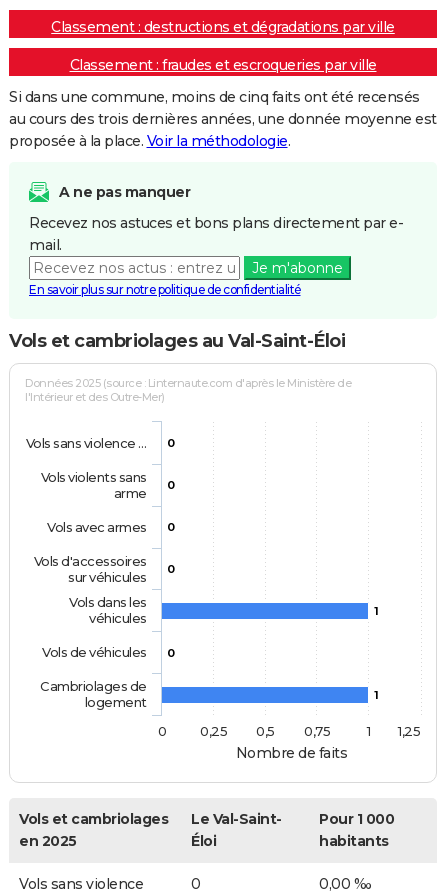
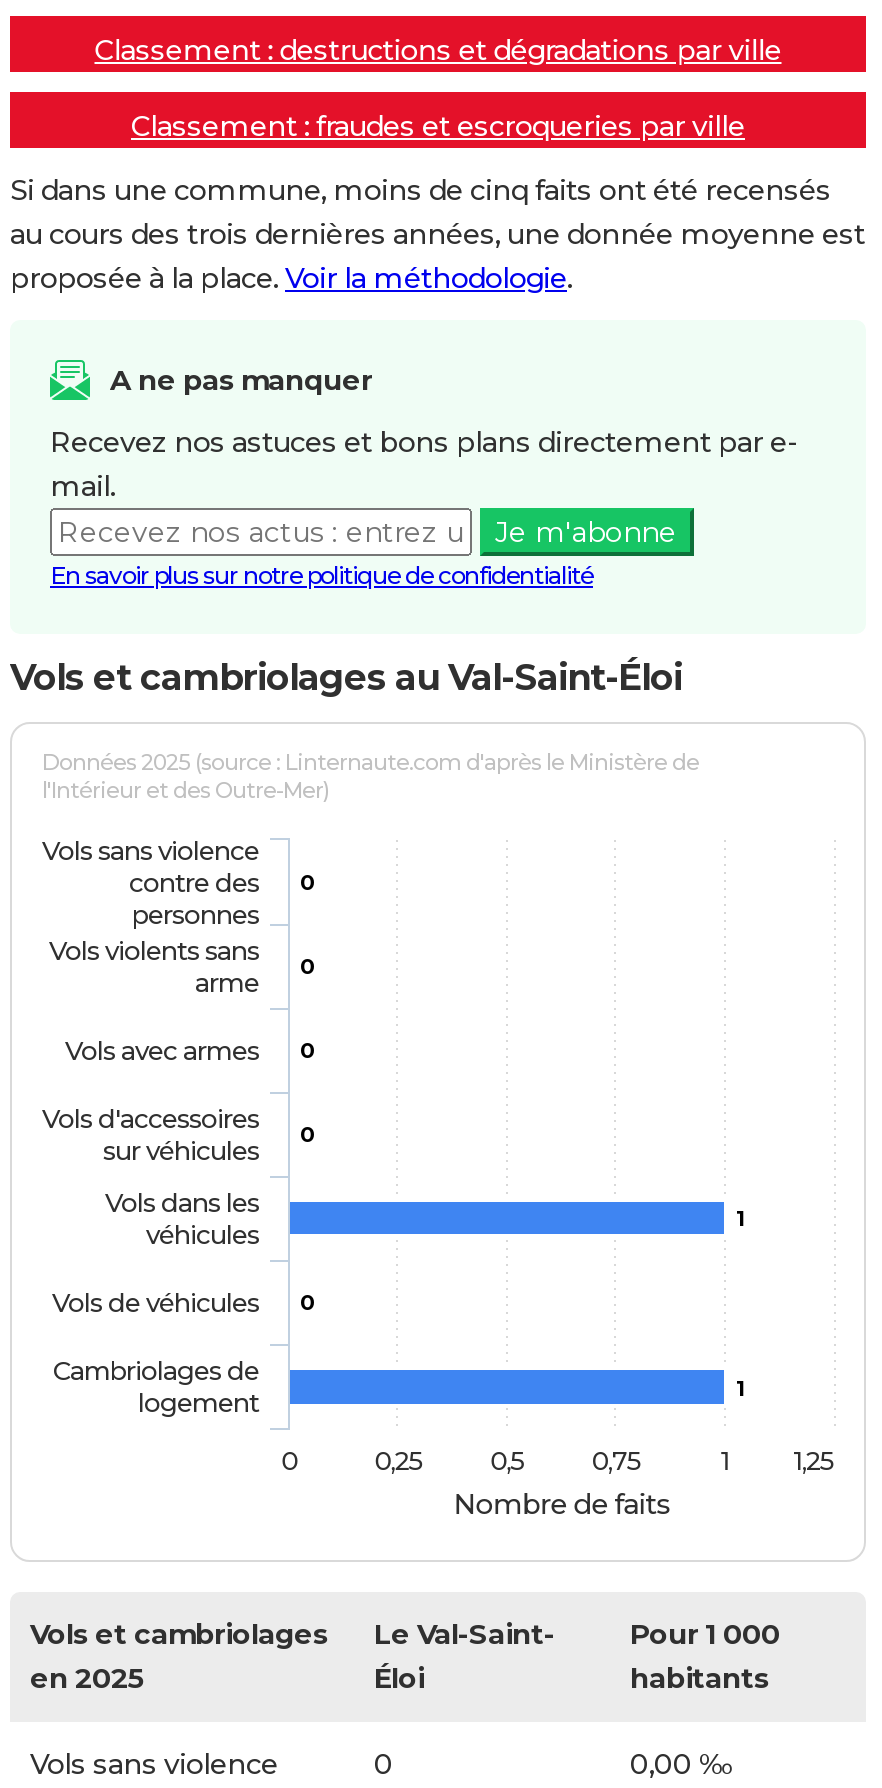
[25,435,147,451] Vols sans violence … -> [42,835,260,931] Vols sans violence | contre des | personnes

